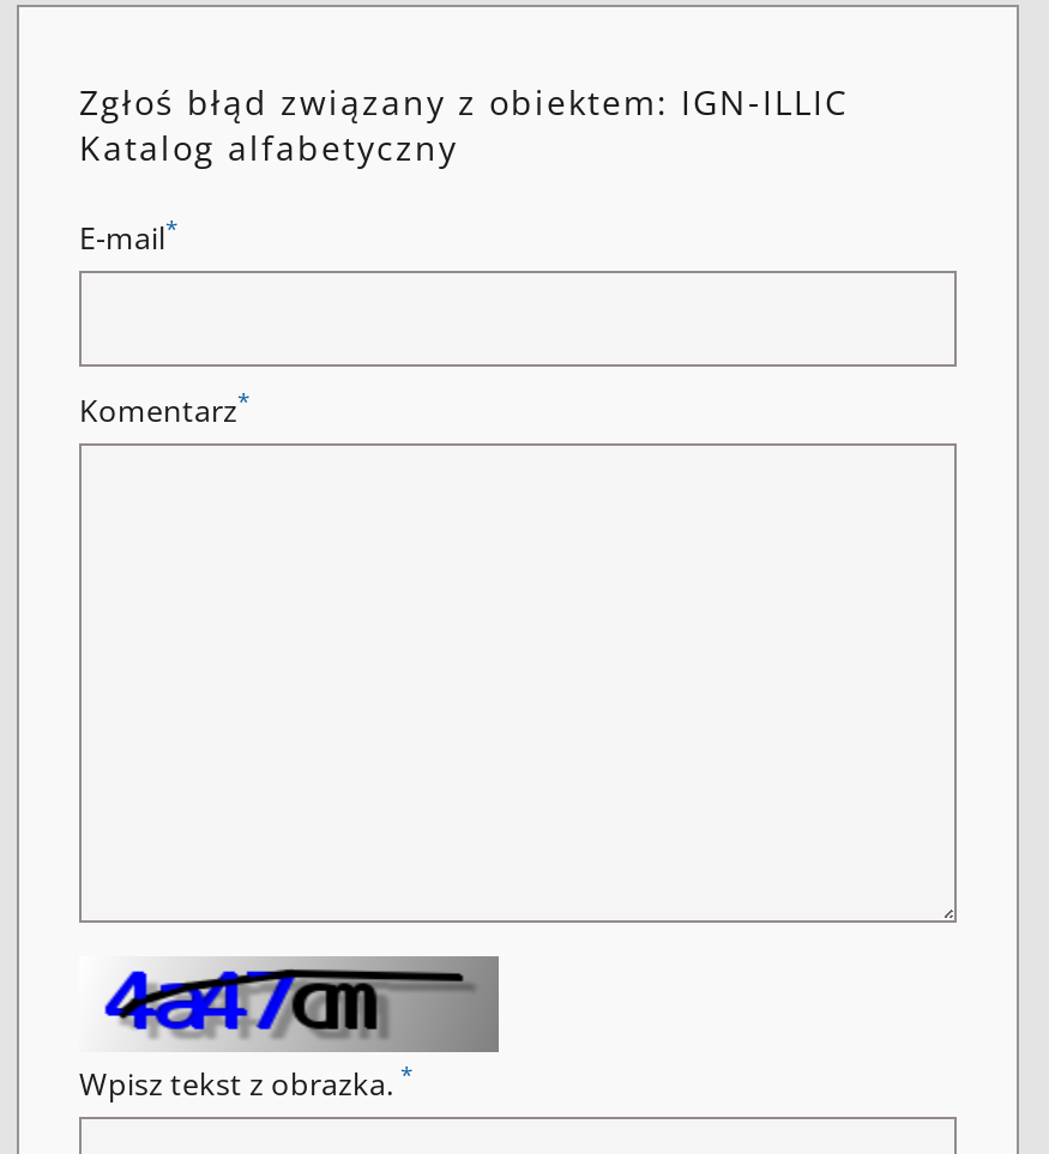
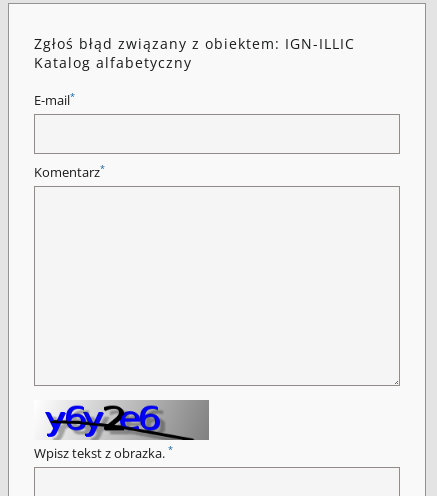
[103,966,472,1052] [image] -> [44,404,196,440] [image]

